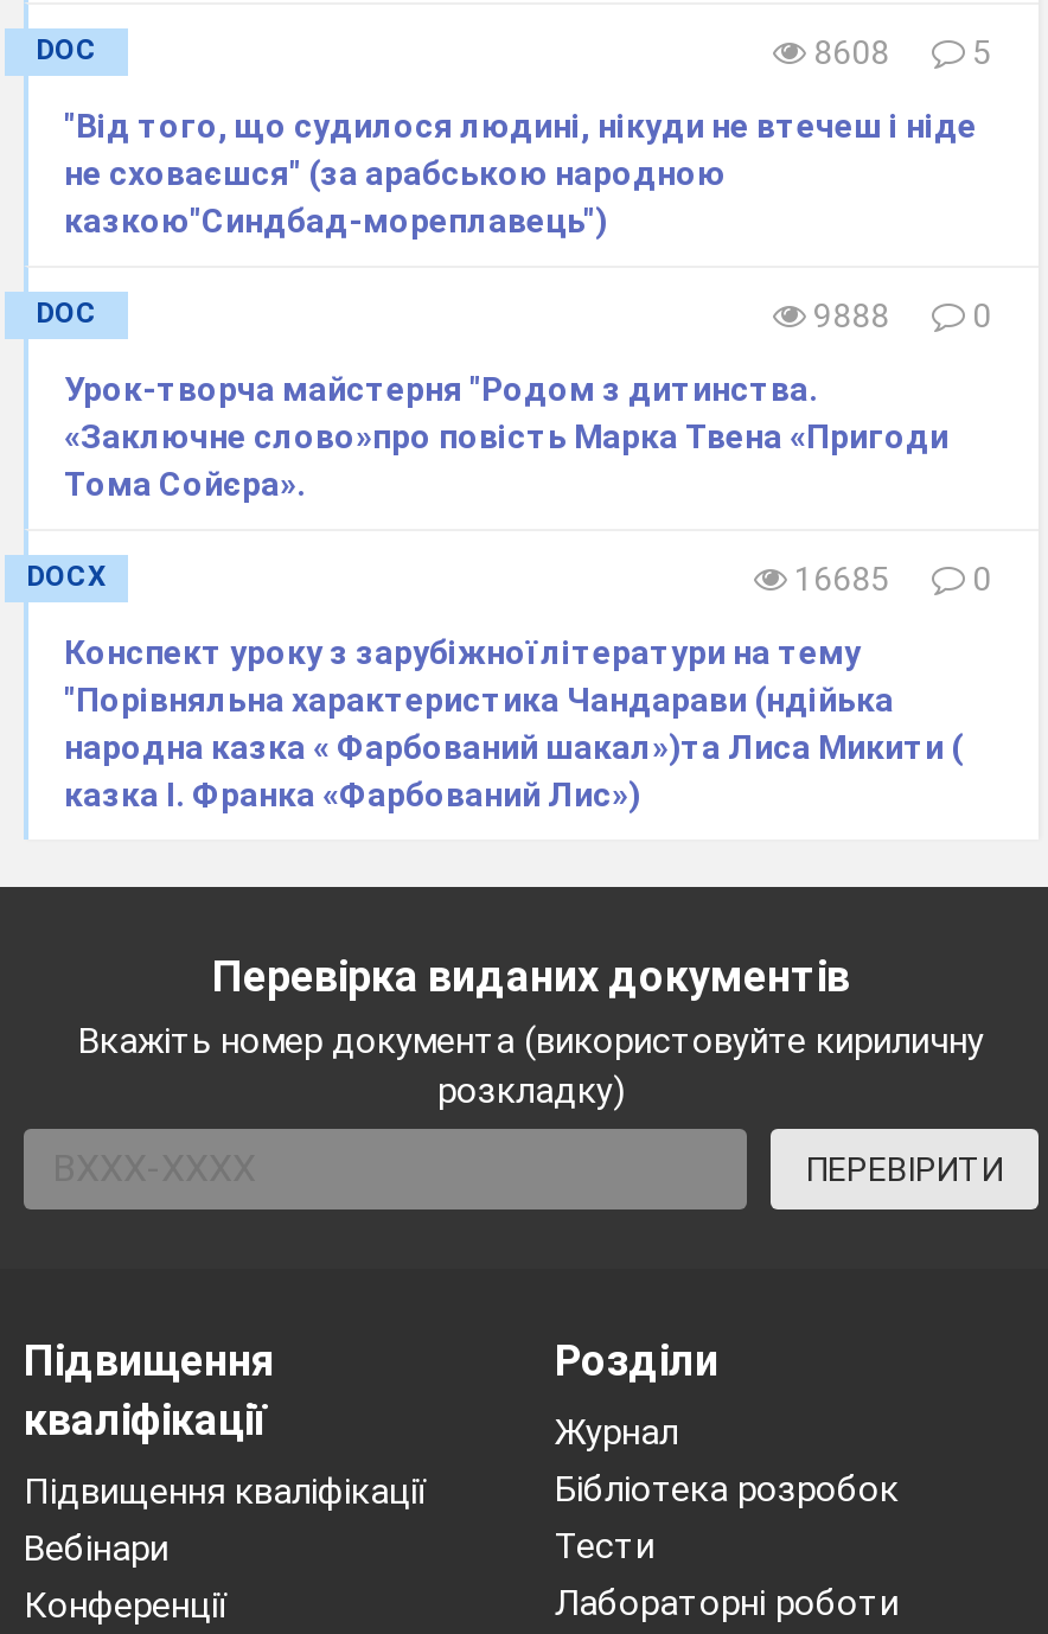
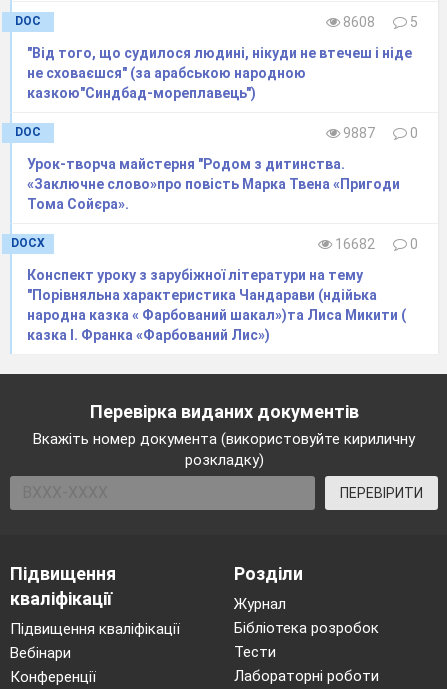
[806,297,991,335] 9888 0 -> [340,125,418,141] 9887 0
[787,560,991,598] 16685 0 -> [332,236,418,252] 16682 0

